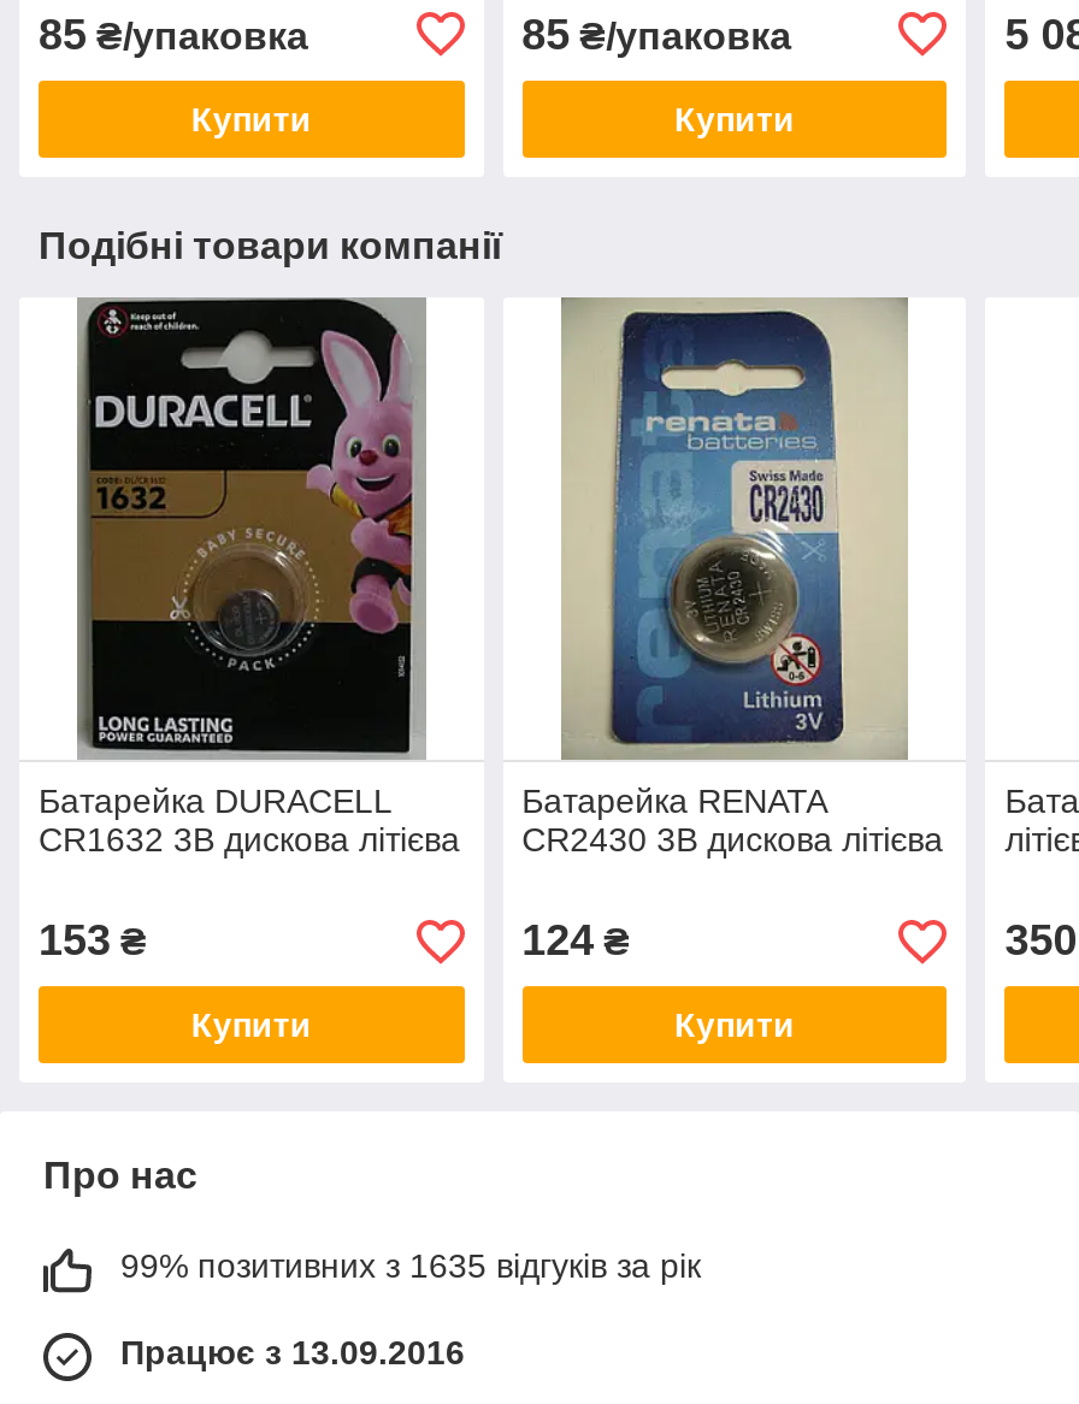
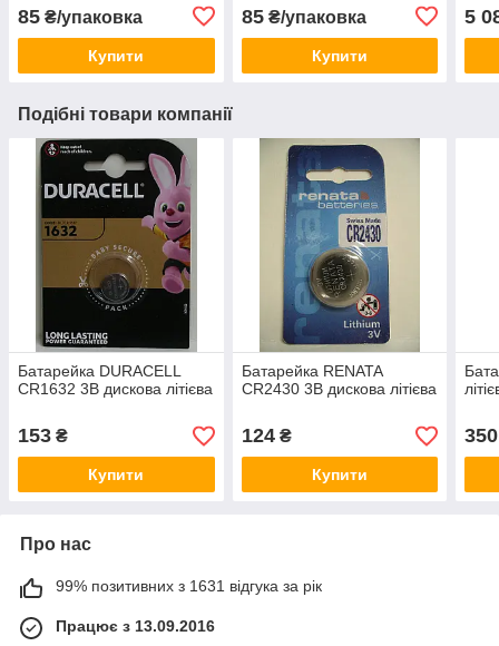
[120,1247,701,1286] 99% позитивних з 1635 відгуків за рік -> [56,578,322,595] 99% позитивних з 1631 відгука за рік

